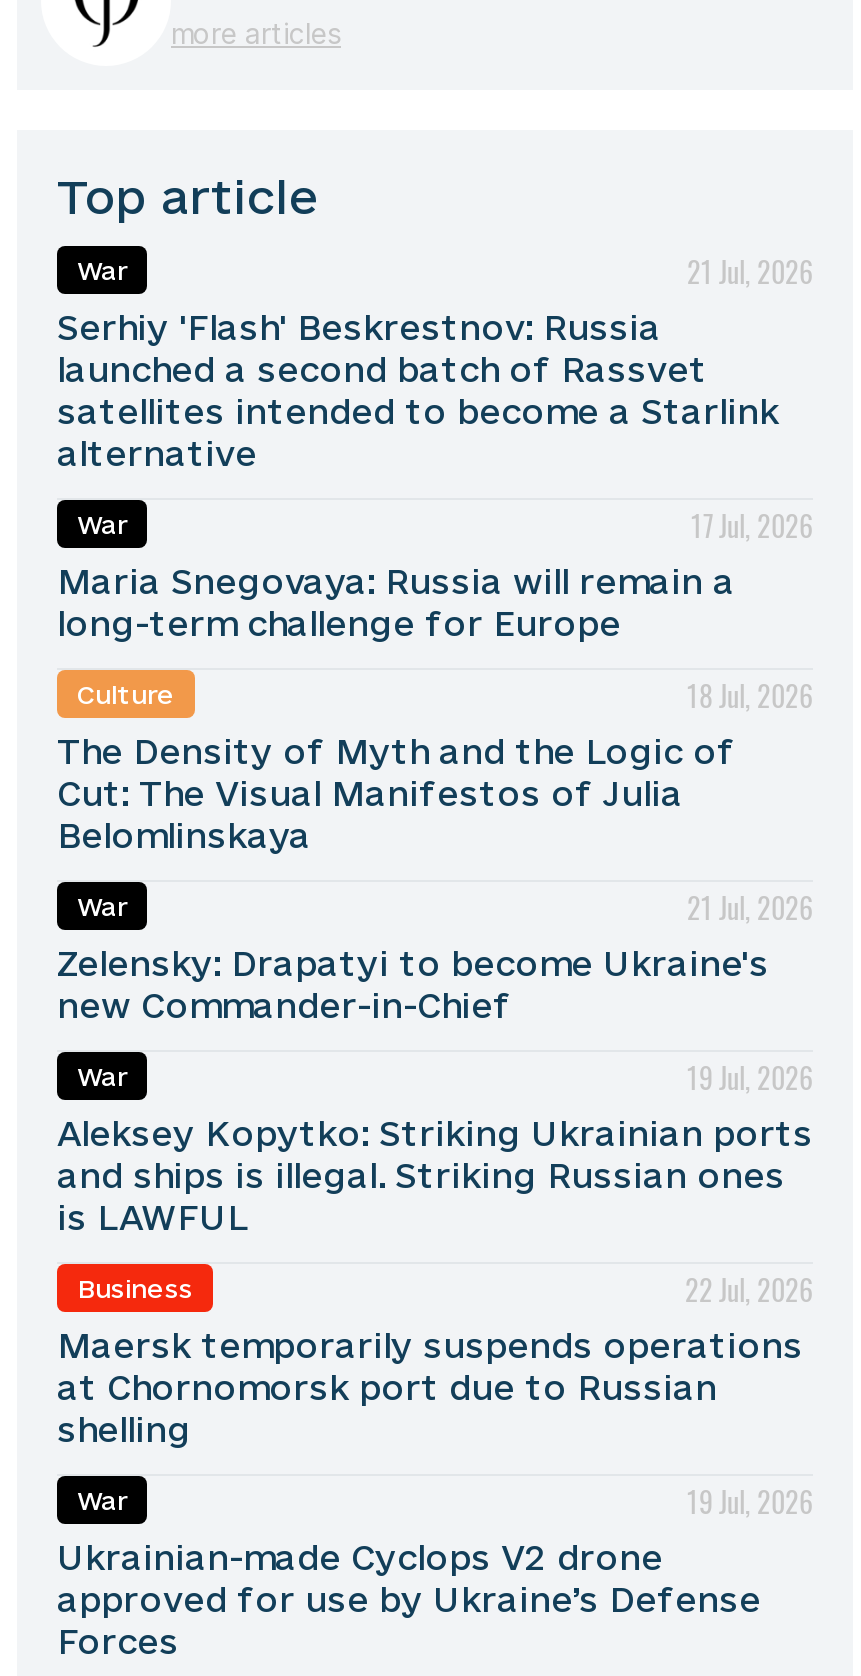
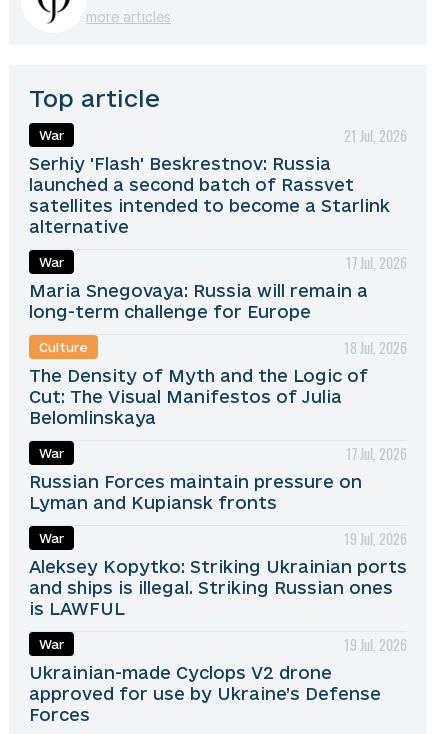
[57,886,813,1024] 21 Jul, 2026 | Zelensky: Drapatyi to become Ukraine's | new Commander-in-Chief -> [29,443,407,512] 17 Jul, 2026 | Russian Forces maintain pressure on | Lyman and Kupiansk fronts
[57,1268,813,1448] Business | 22 Jul, 2026 | Maersk temporarily suspends operations | at Chornomorsk port due to Russian | shelling -> none

